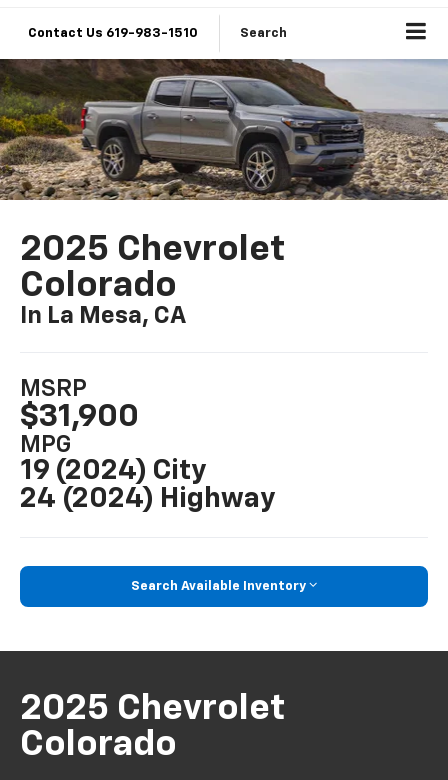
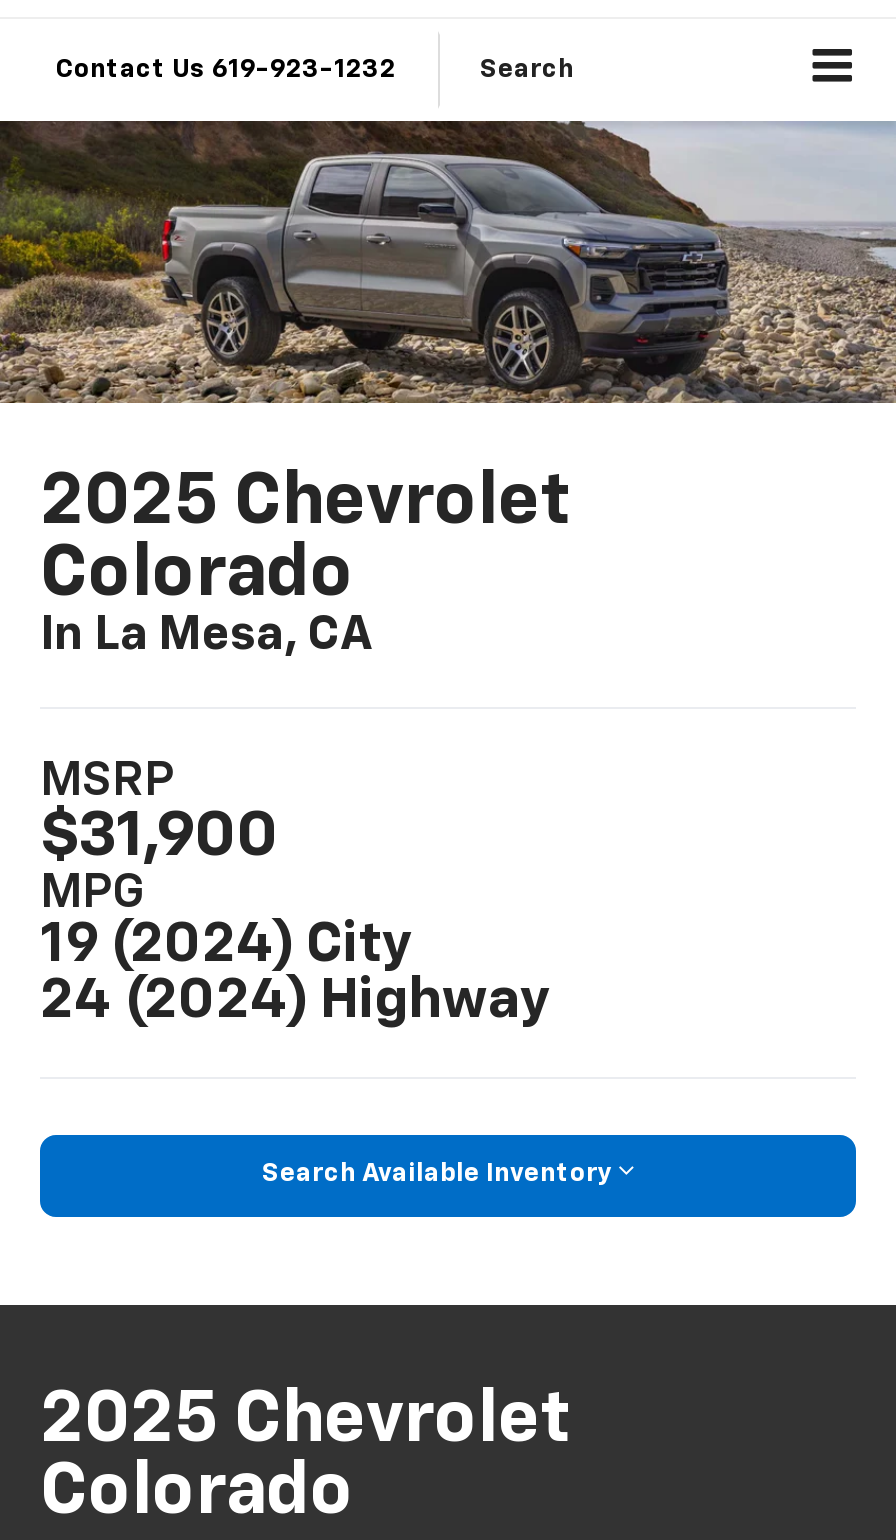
[28,27,198,40] Contact Us 619-983-1510 -> [56,58,396,84] Contact Us 619-923-1232

